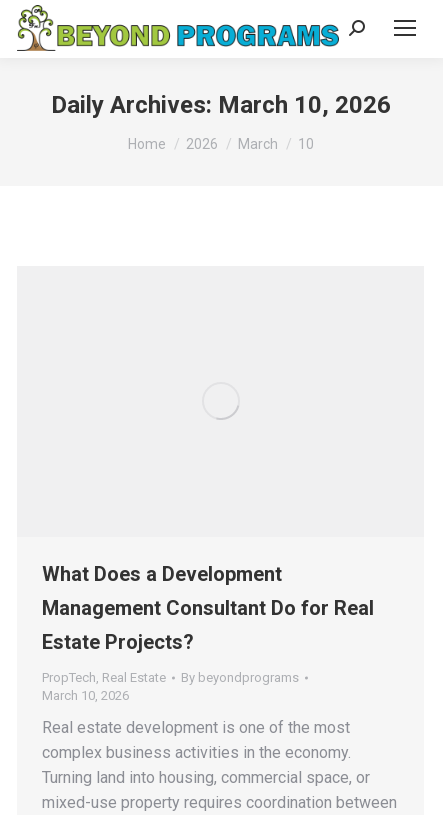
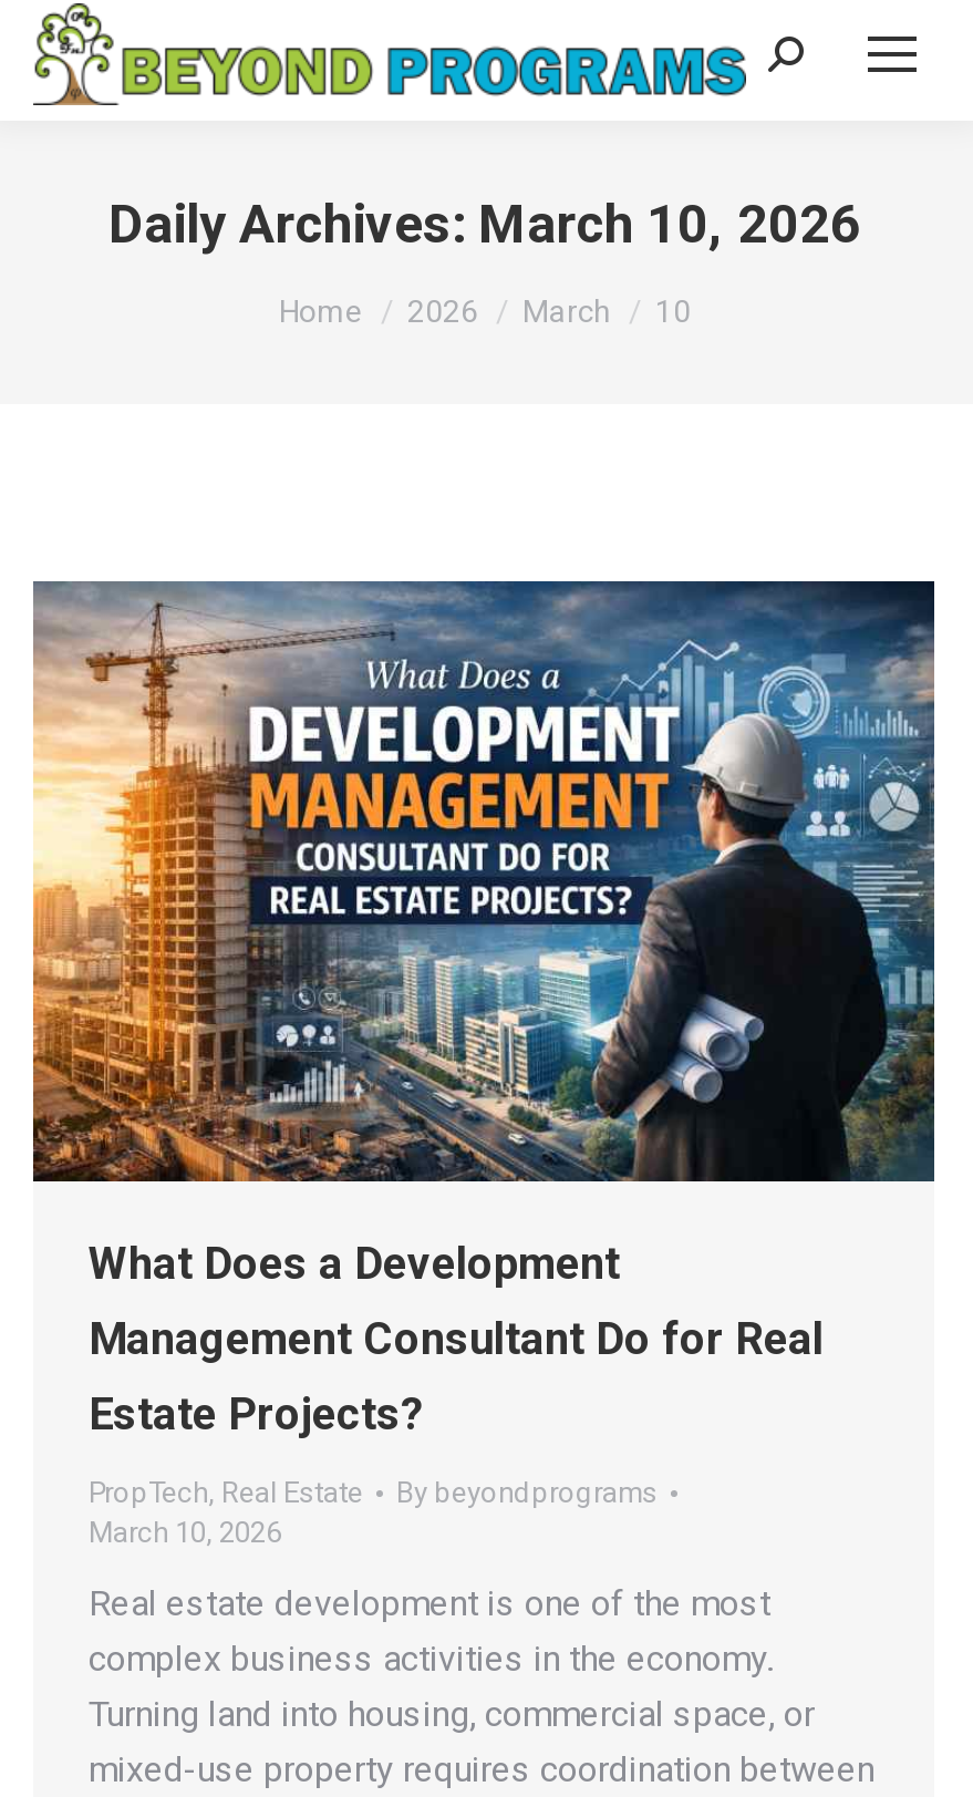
none -> [31,579,936,1184] [image]

